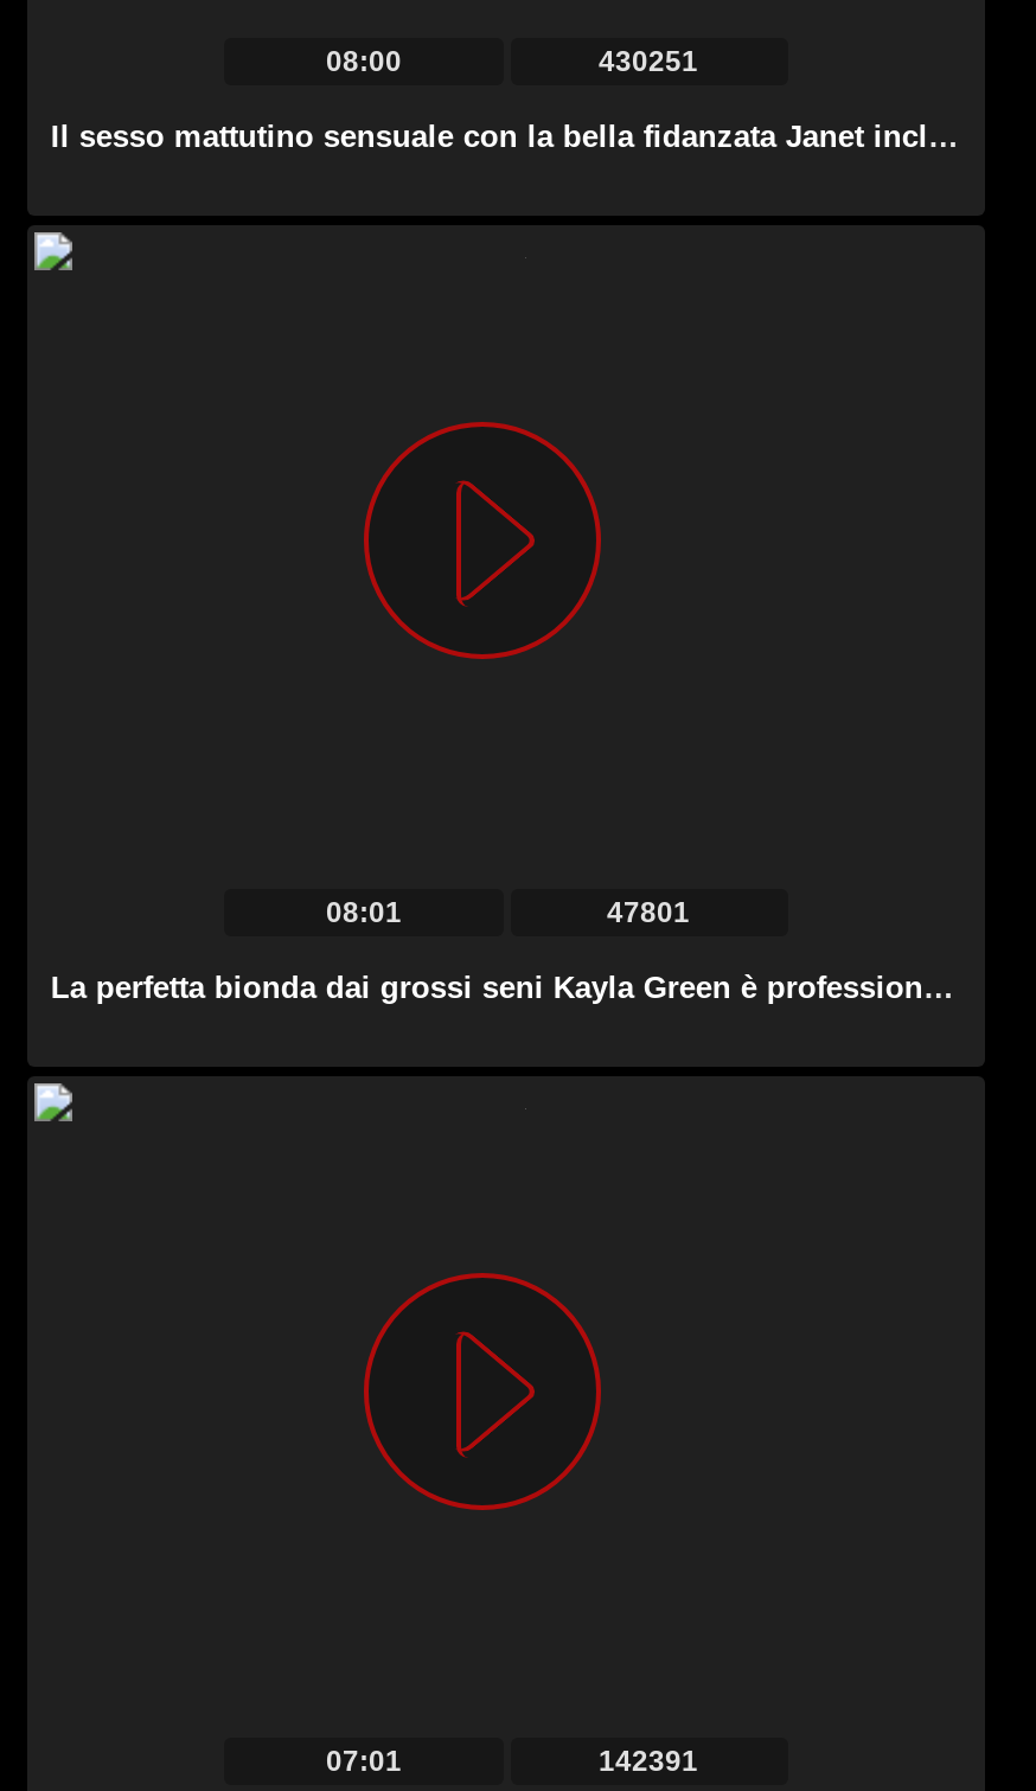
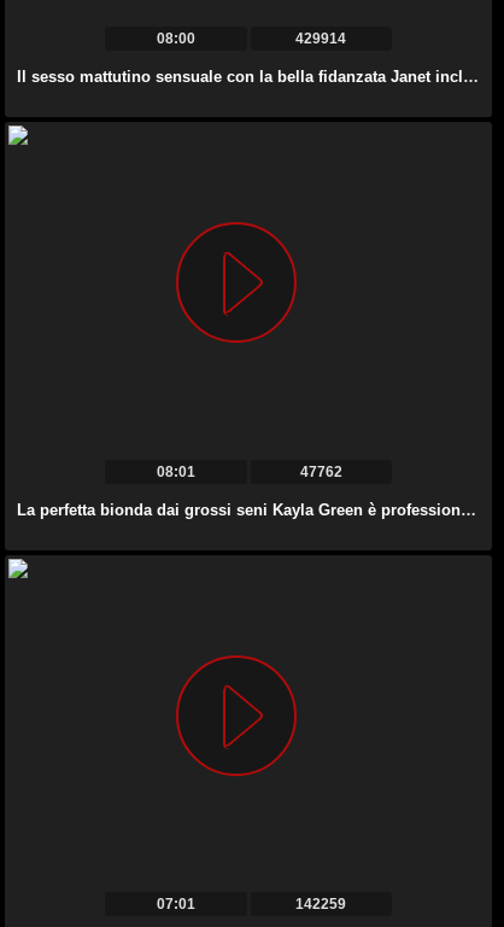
[599,44,698,78] 430251 -> [295,30,346,47] 429914
[607,895,690,928] 47801 -> [300,463,342,480] 47762
[599,1746,698,1779] 142391 -> [295,896,346,913] 142259

